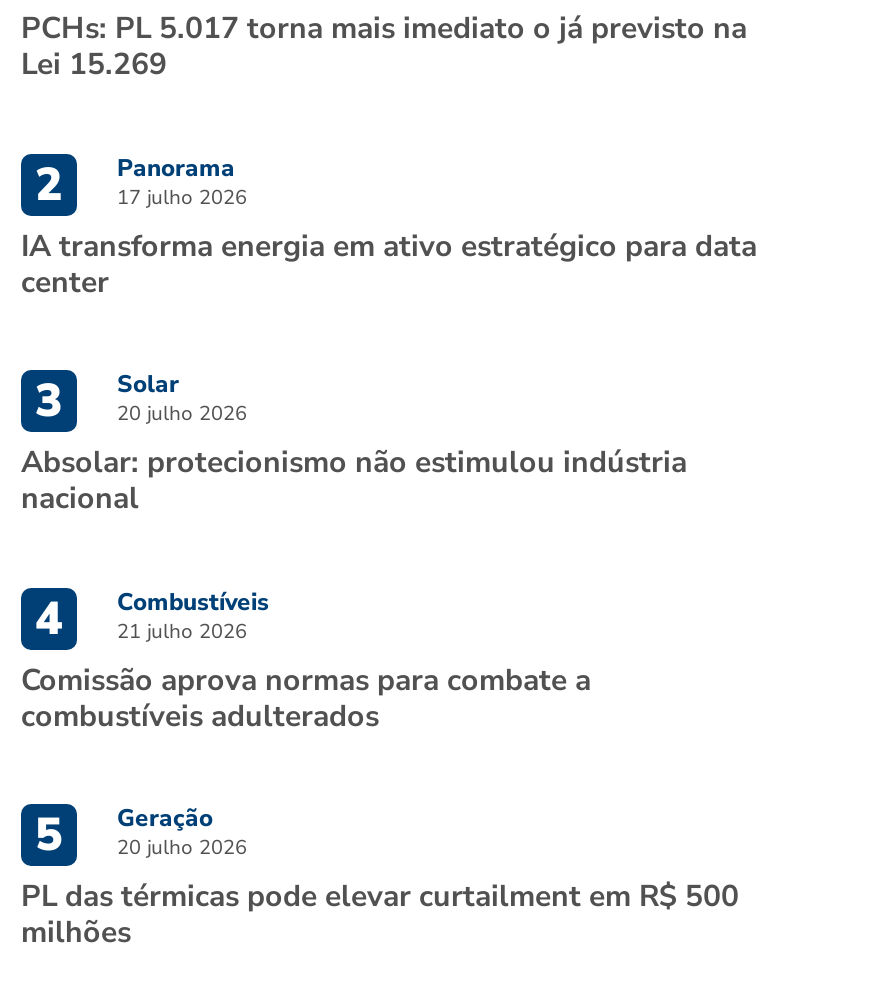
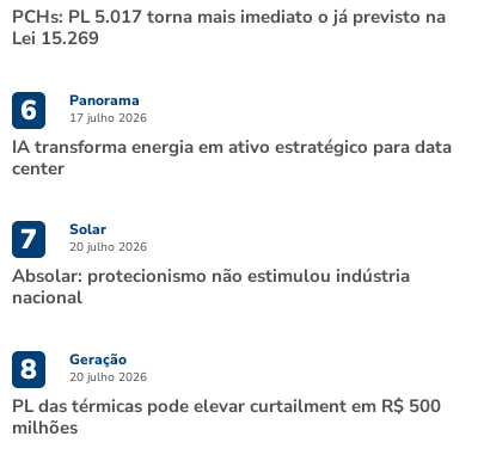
[35,151,247,215] 2 Panorama 17 julho 2026 -> [20,90,147,129] 6 Panorama 17 julho 2026
[35,368,247,432] 3 Solar 20 julho 2026 -> [20,220,147,258] 7 Solar 20 julho 2026
[21,585,591,866] 4 | Combustíveis | 21 julho 2026 | Comissão aprova normas para combate a | combustíveis adulterados | 5 -> [20,351,37,388] 8

